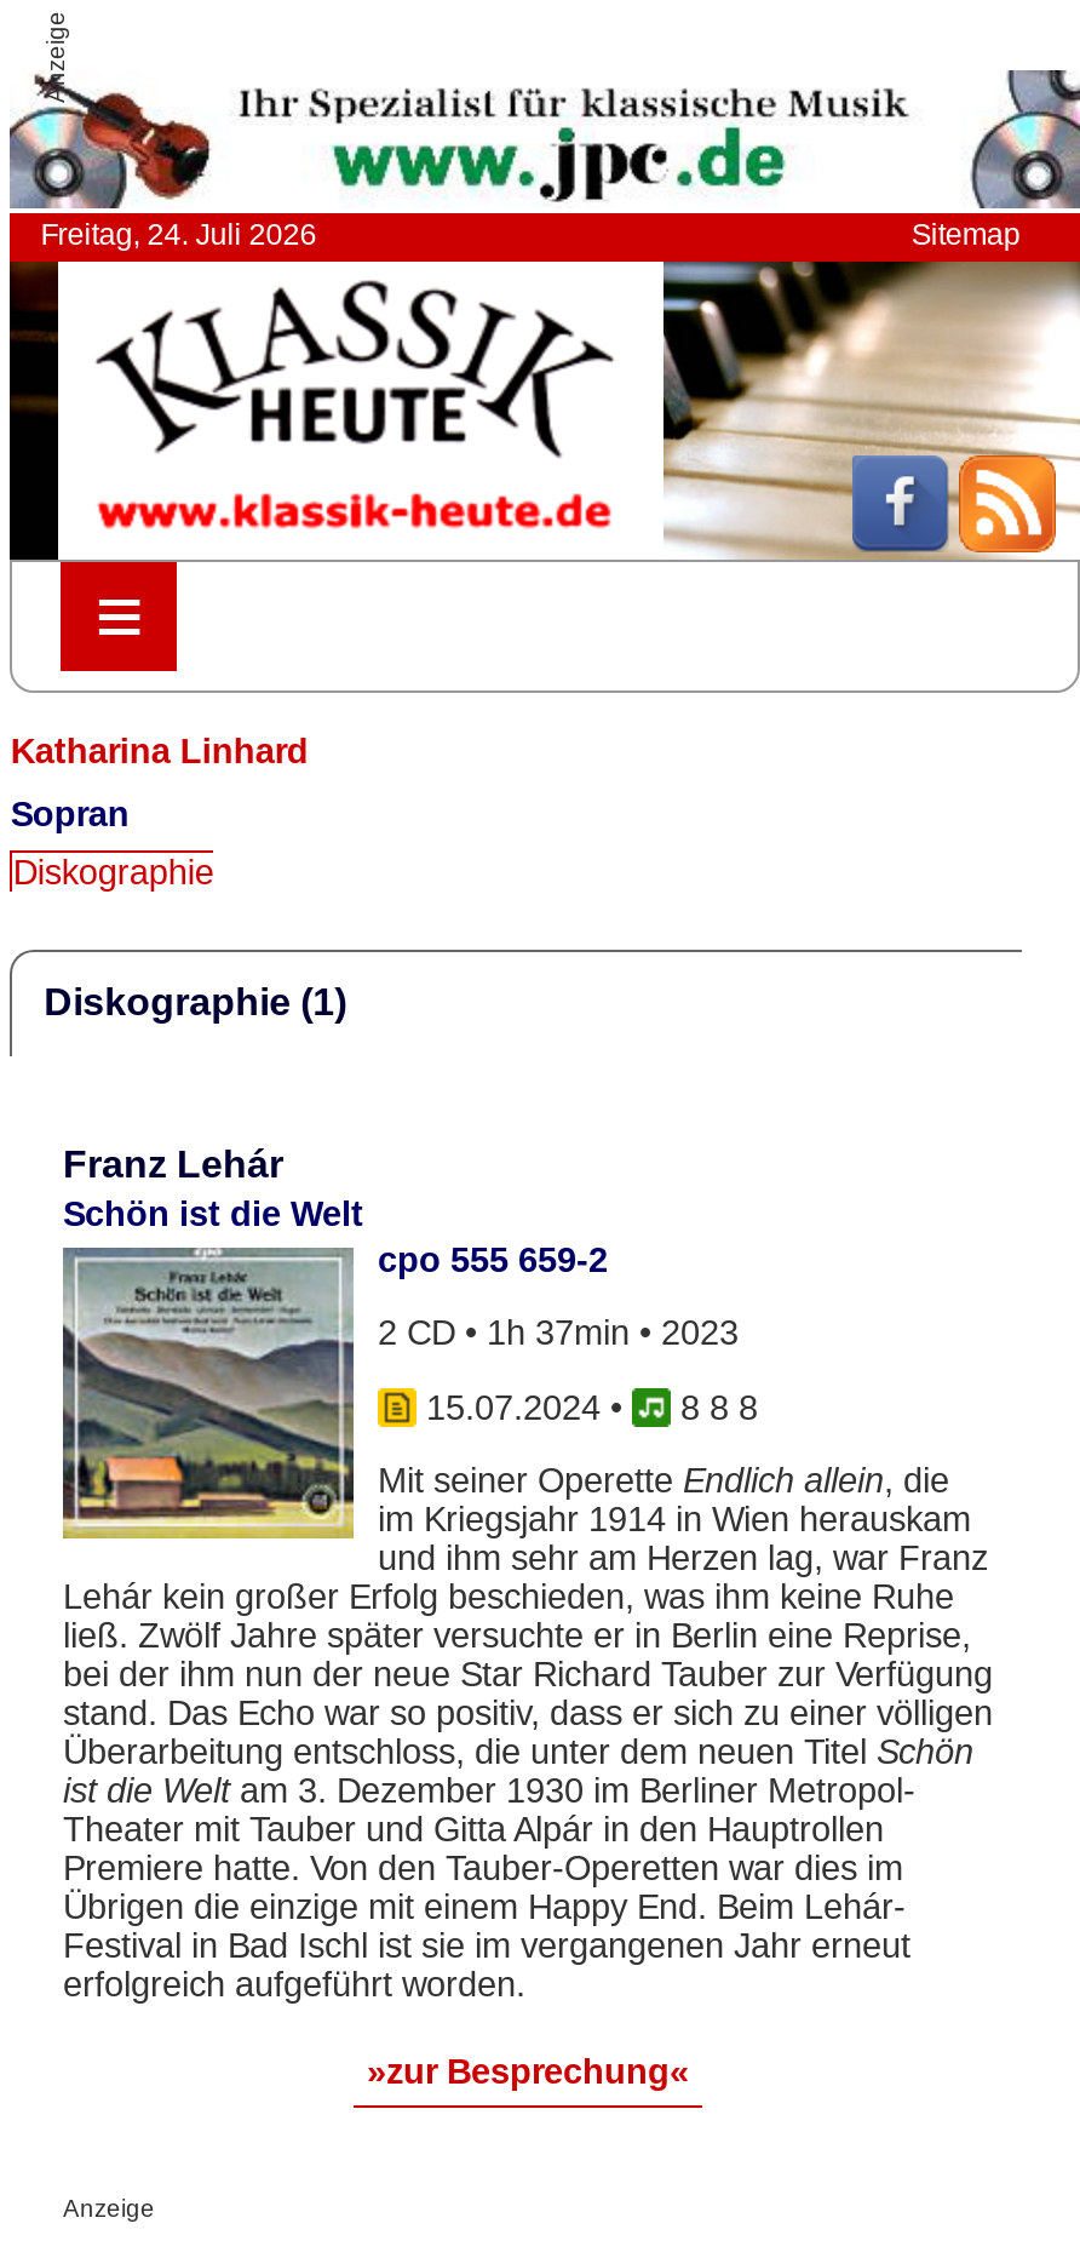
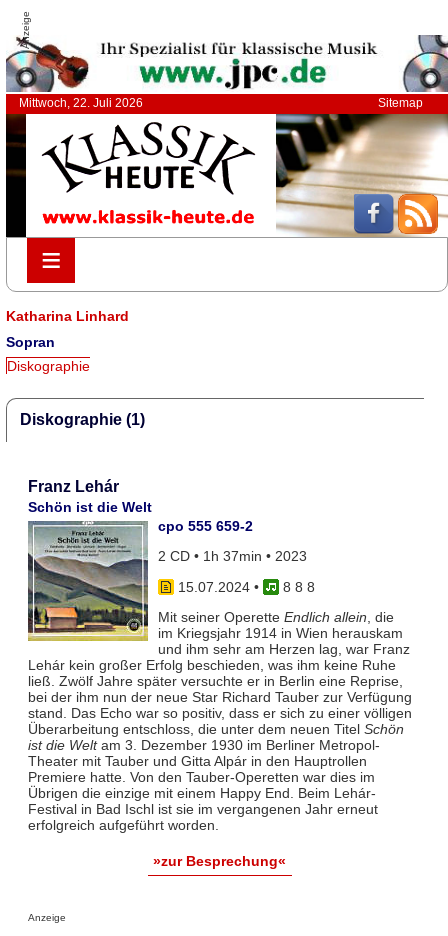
[40,218,316,252] Freitag, 24. Juli 2026 -> [19,96,143,110] Mittwoch, 22. Juli 2026

